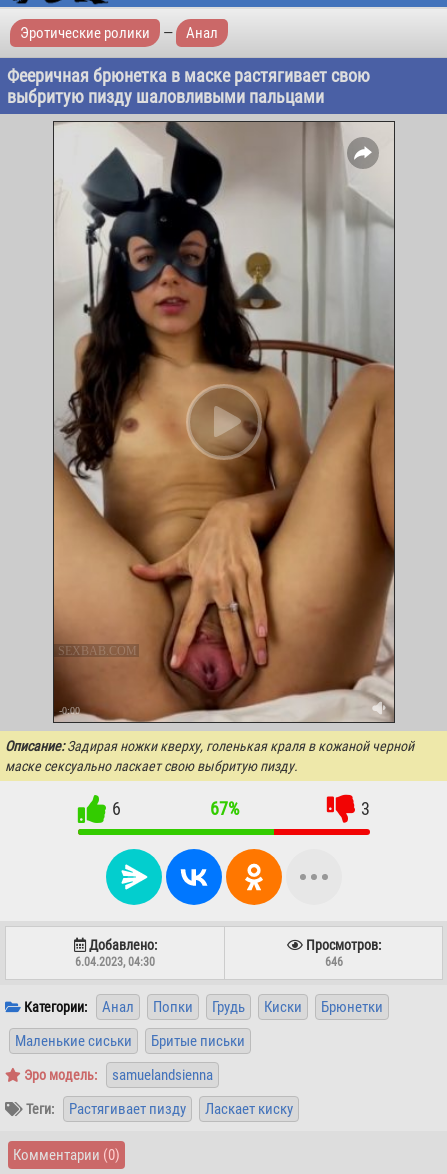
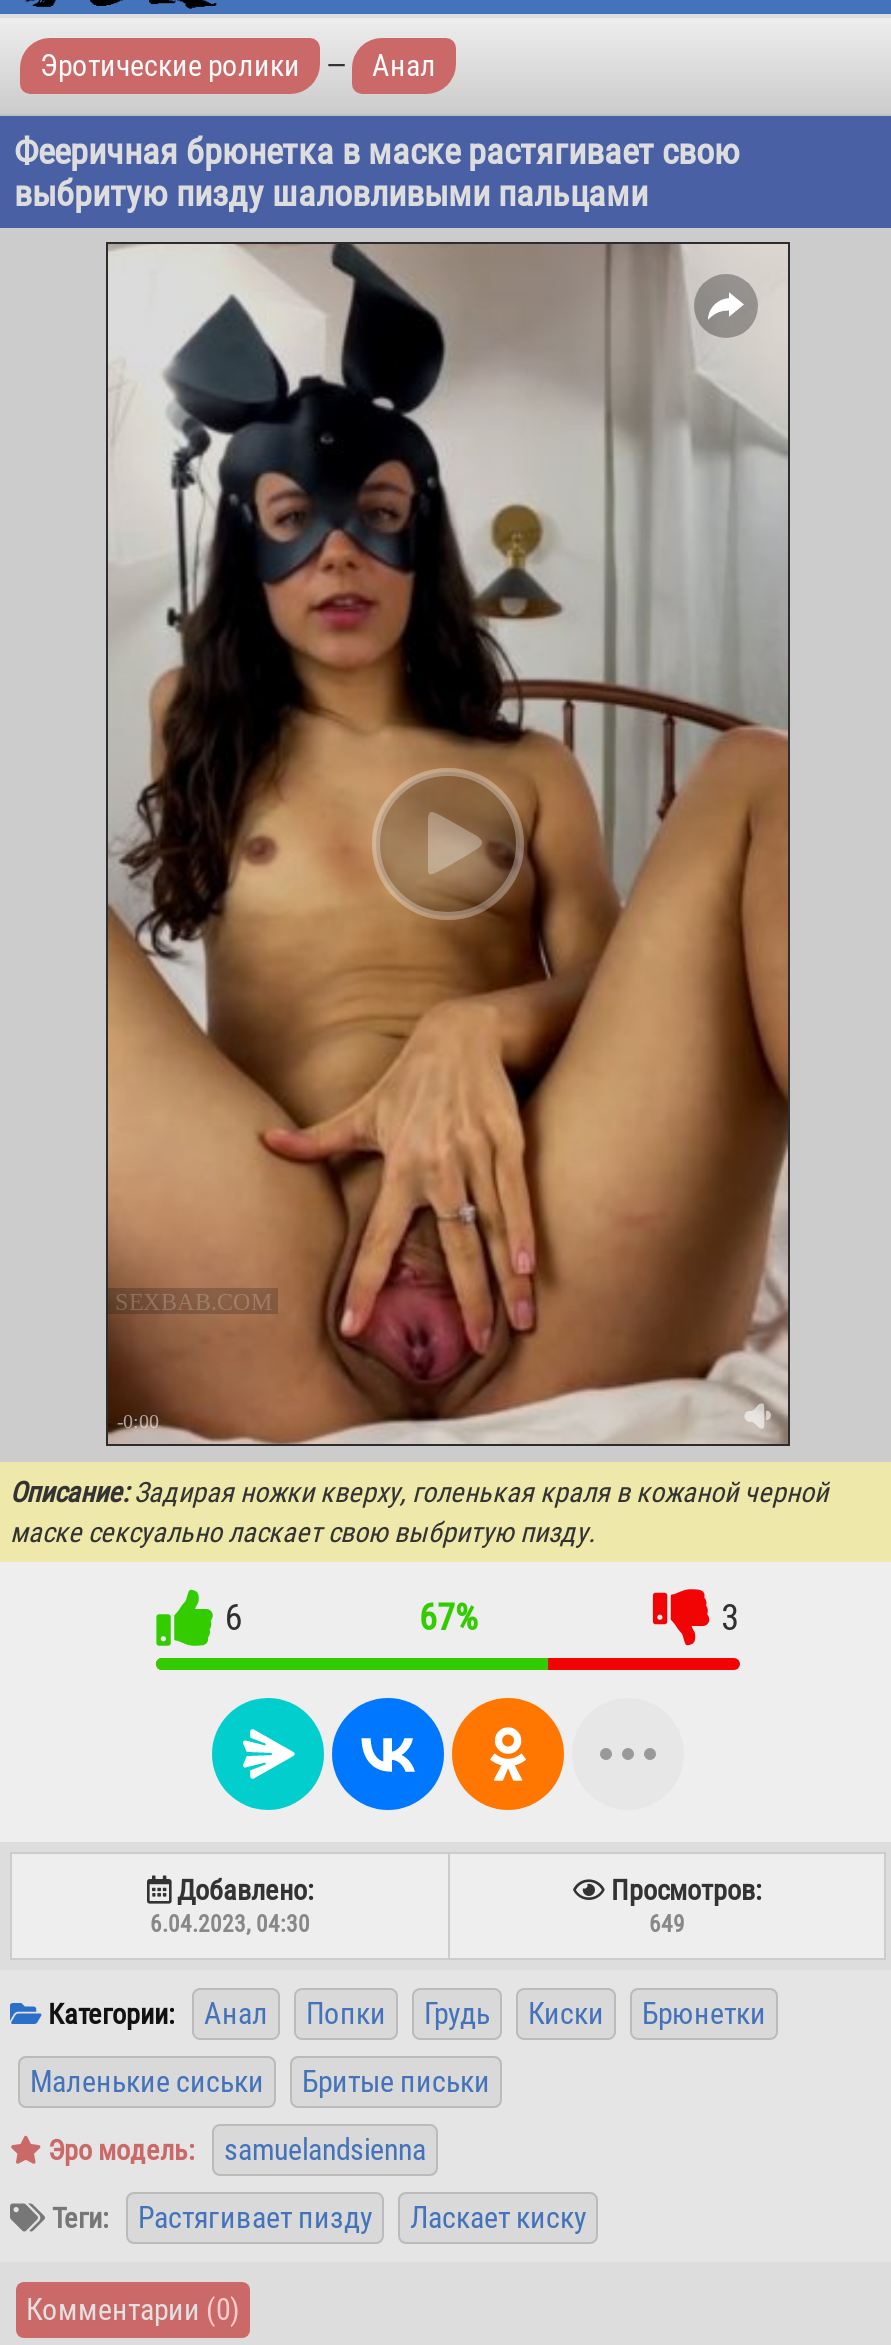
[324,955,342,969] 646 -> [649,1910,685,1938] 649

